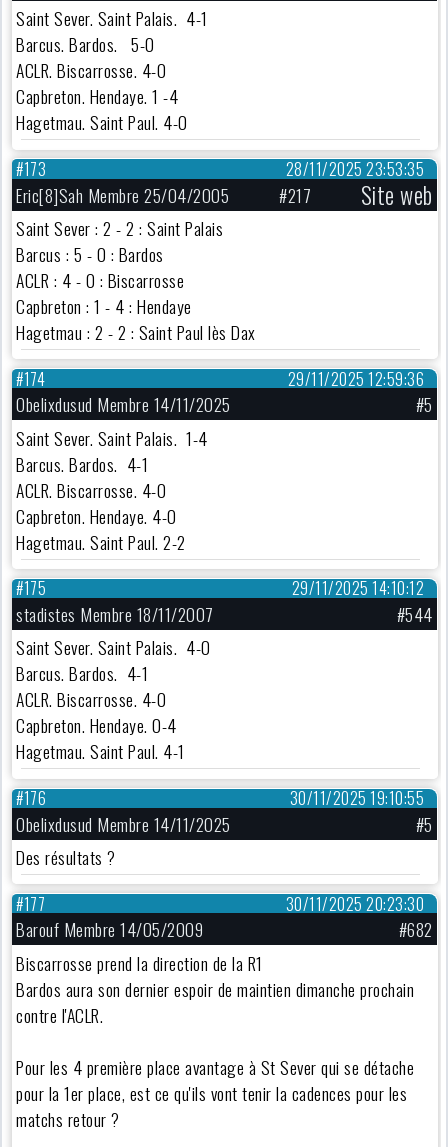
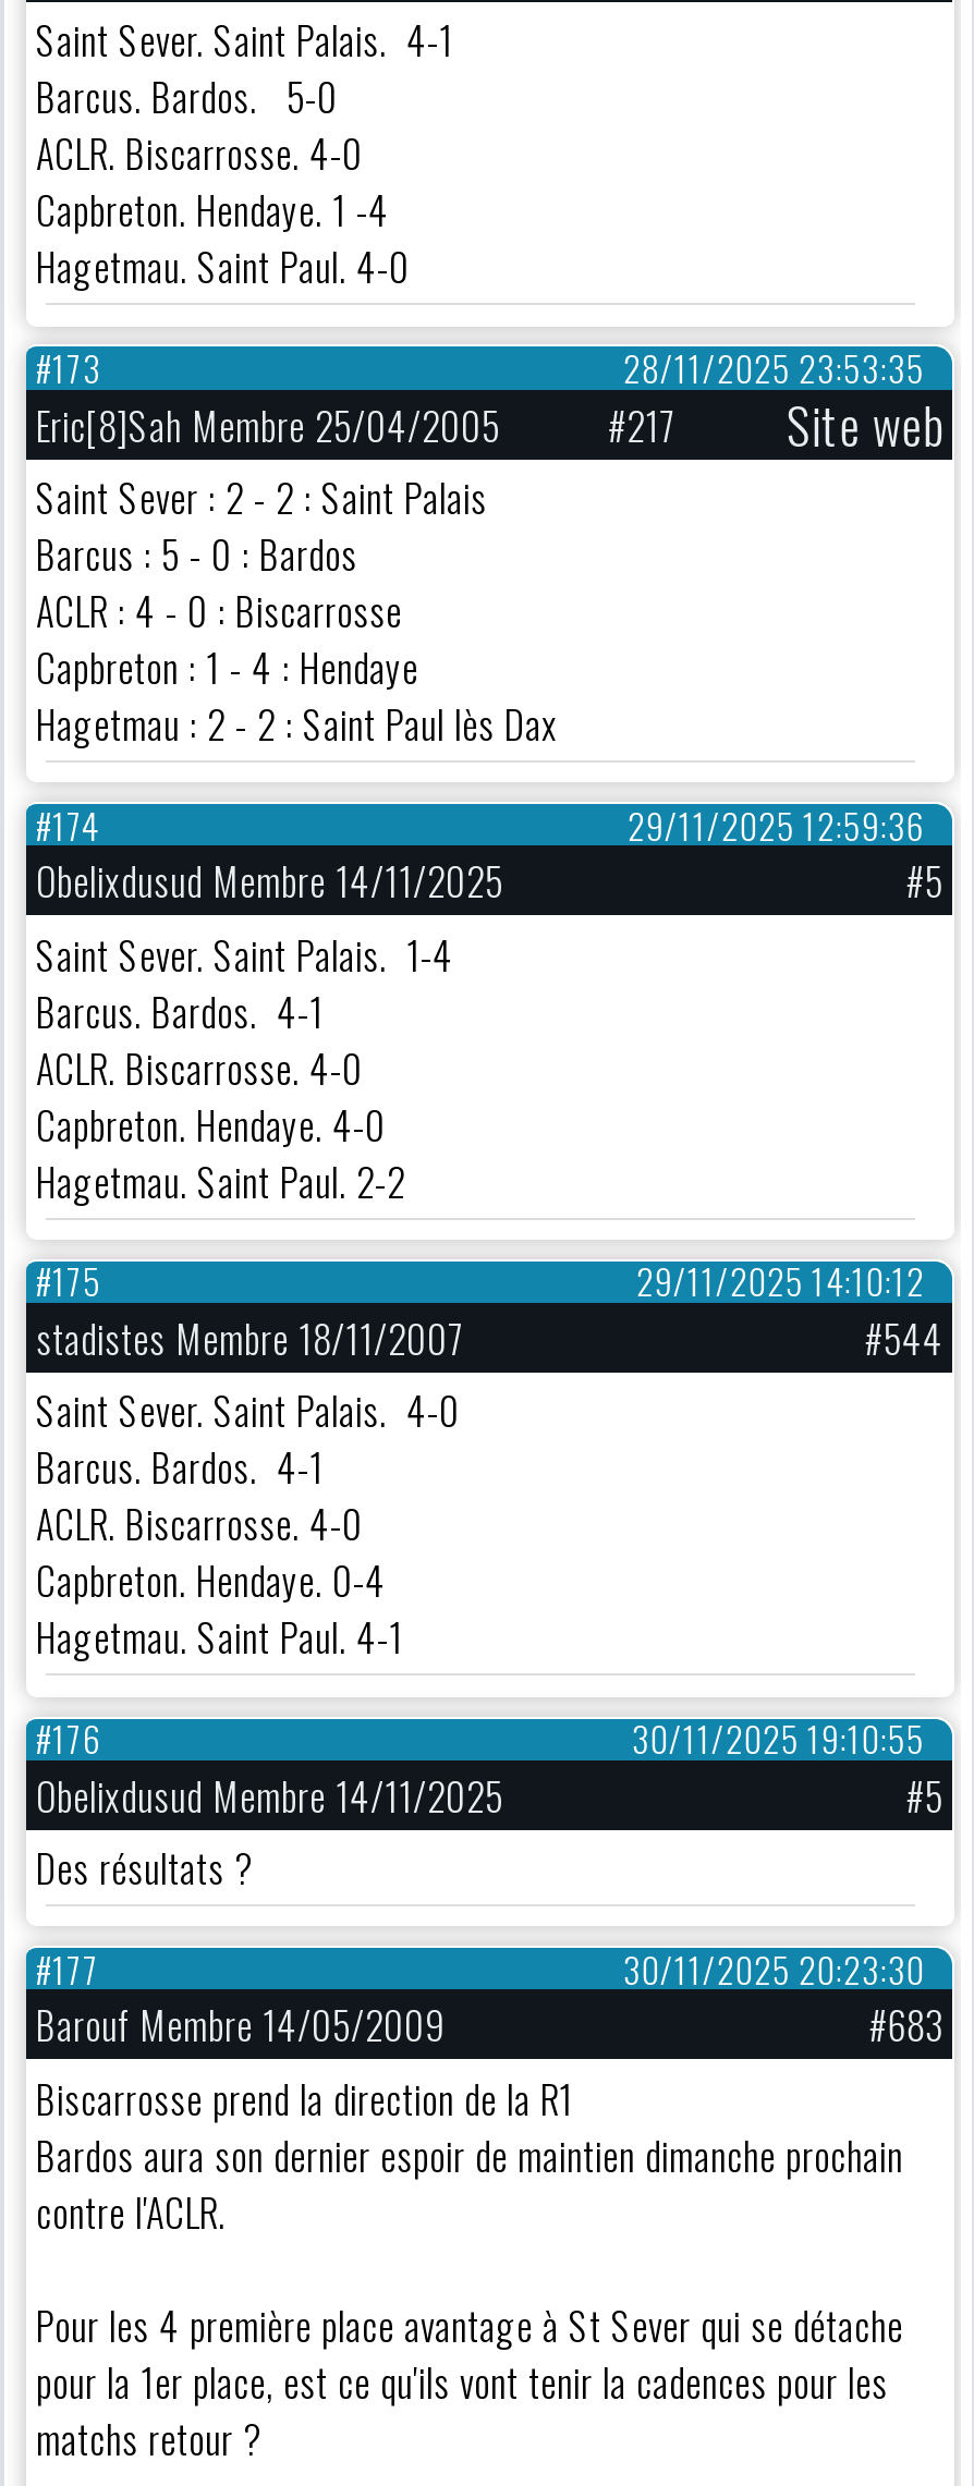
[399,916,433,942] #682 -> [869,1997,943,2053] #683

